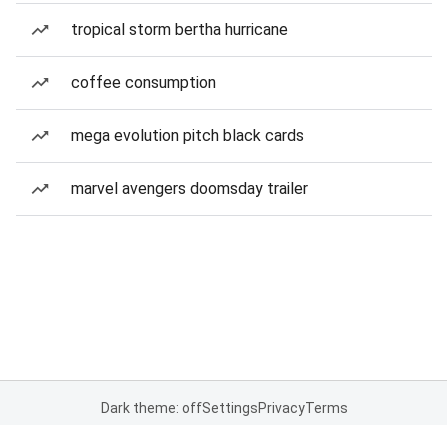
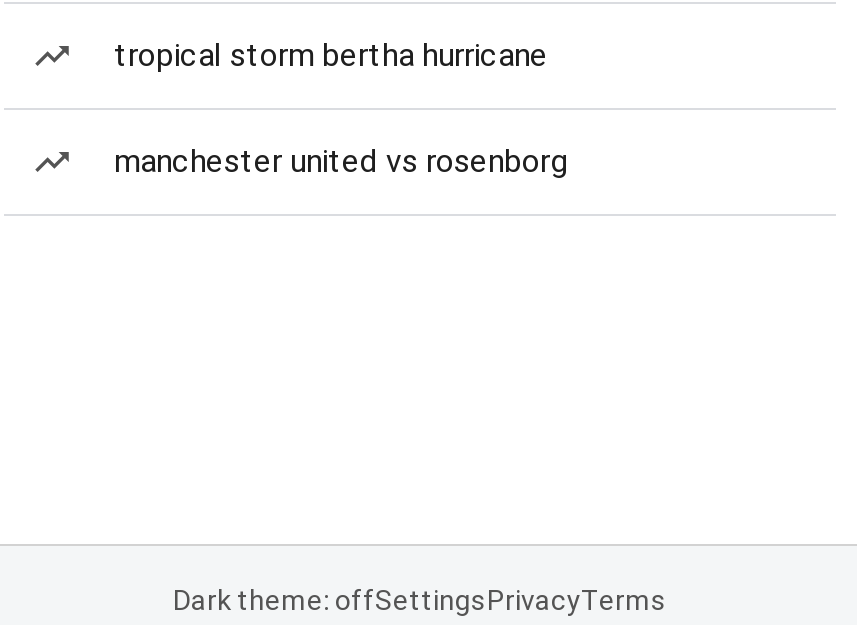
[71,73,308,198] coffee consumption | mega evolution pitch black cards | marvel avengers doomsday trailer -> [114,142,568,180] manchester united vs rosenborg

